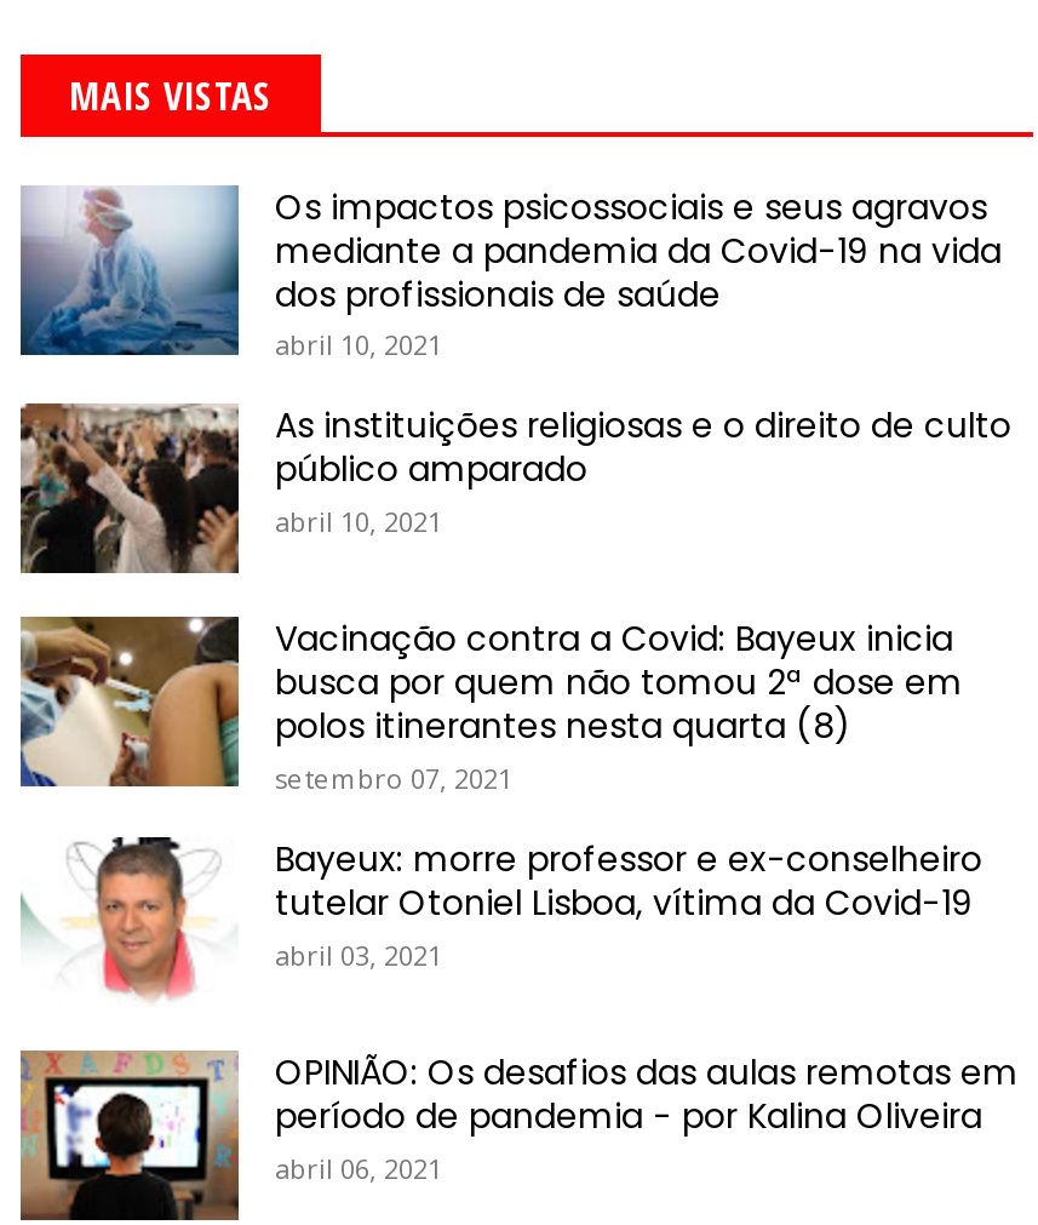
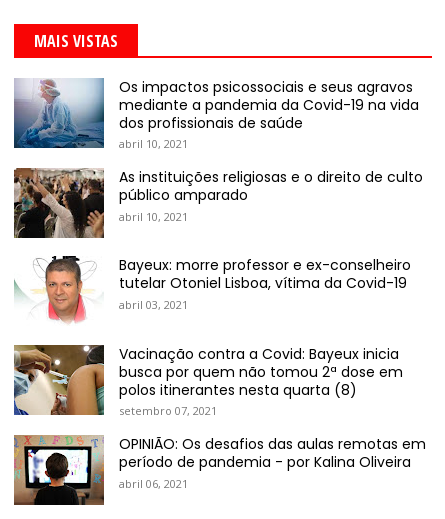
moved [16,612,963,796] -> [12,342,403,418]: [image] | Vacinação contra a Covid: Bayeux inicia | busca por quem não tomou 2ª dose em | polos itinerantes nesta quarta (8) | setembro 07, 2021
moved [21,835,982,1002] -> [14,255,411,326]: [image] | Bayeux: morre professor e ex-conselheiro | tutelar Otoniel Lisboa, vítima da Covid-19 | abril 03, 2021

